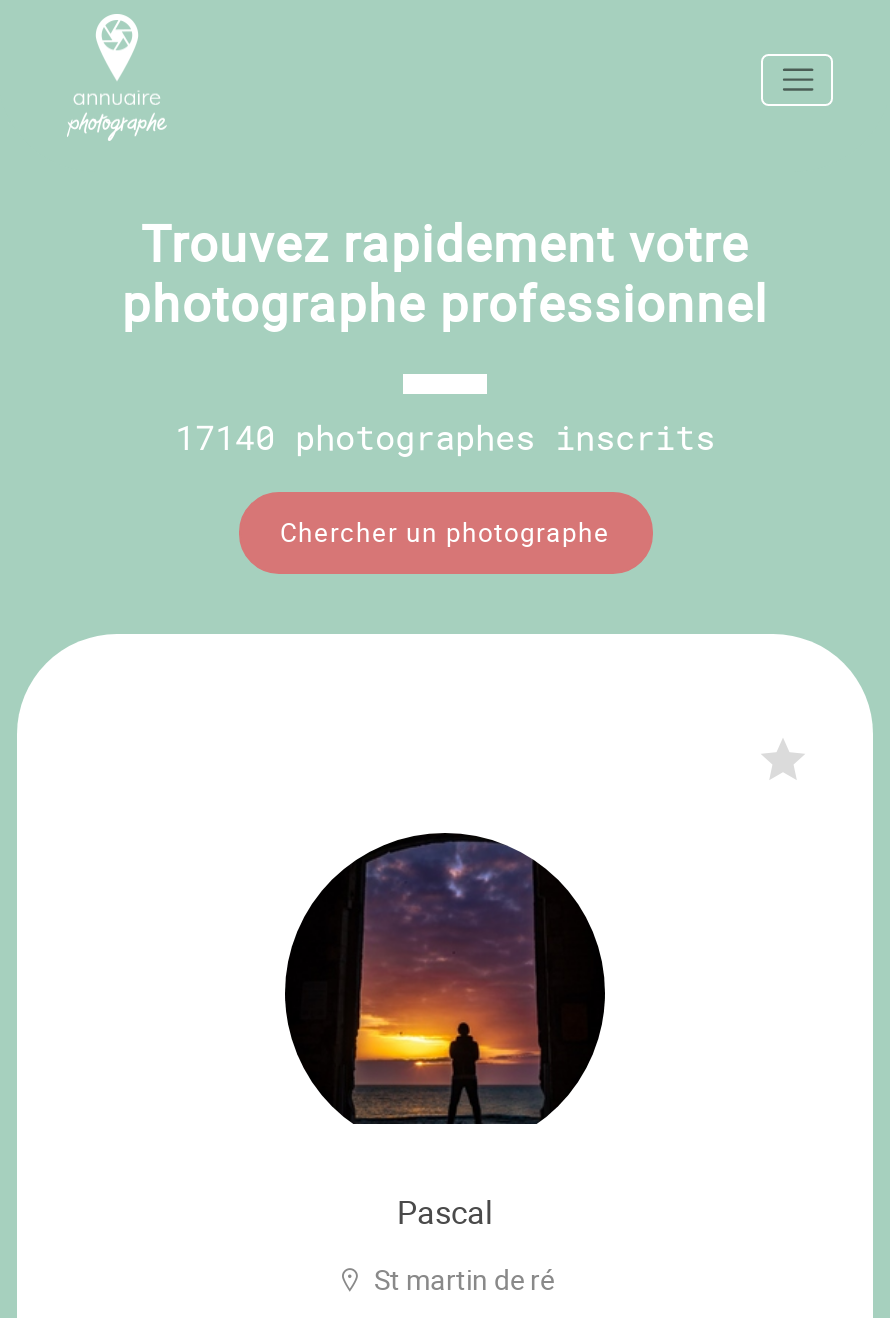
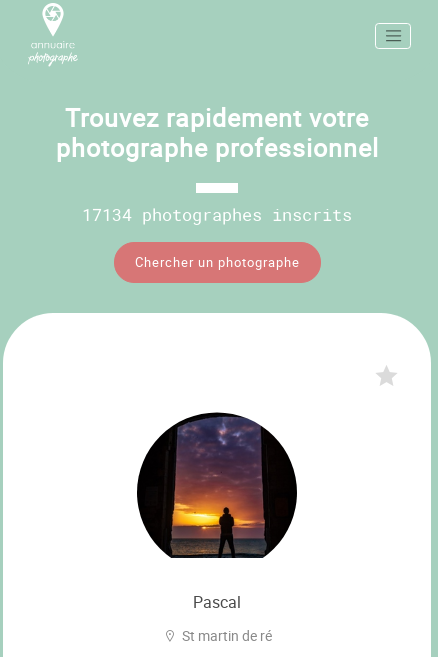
[175,414,715,460] 17140 photographes inscrits -> [82,203,352,226] 17134 photographes inscrits

